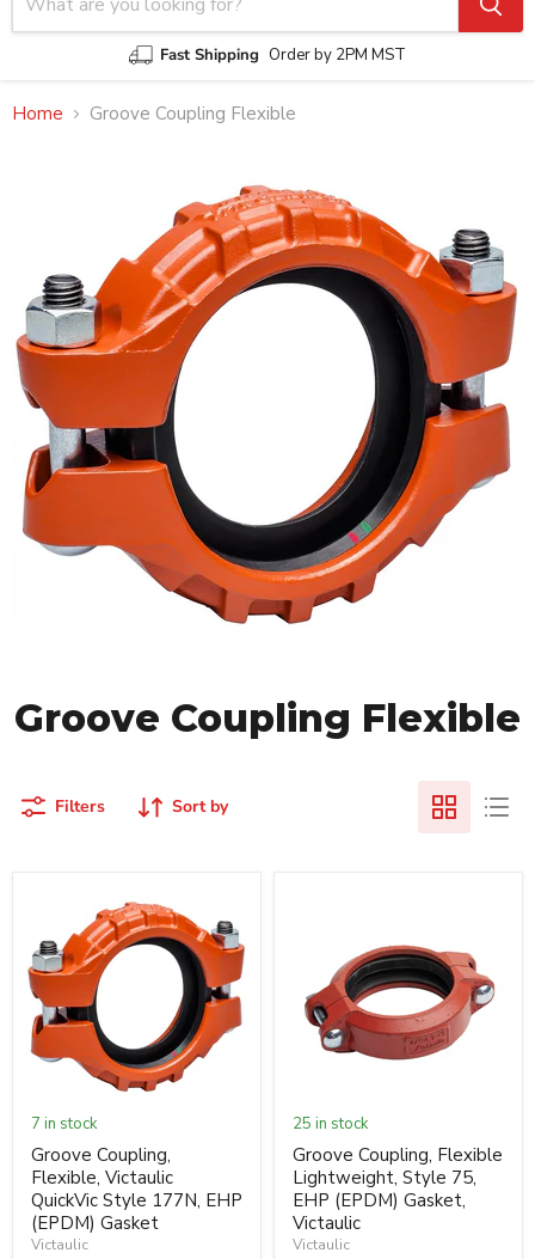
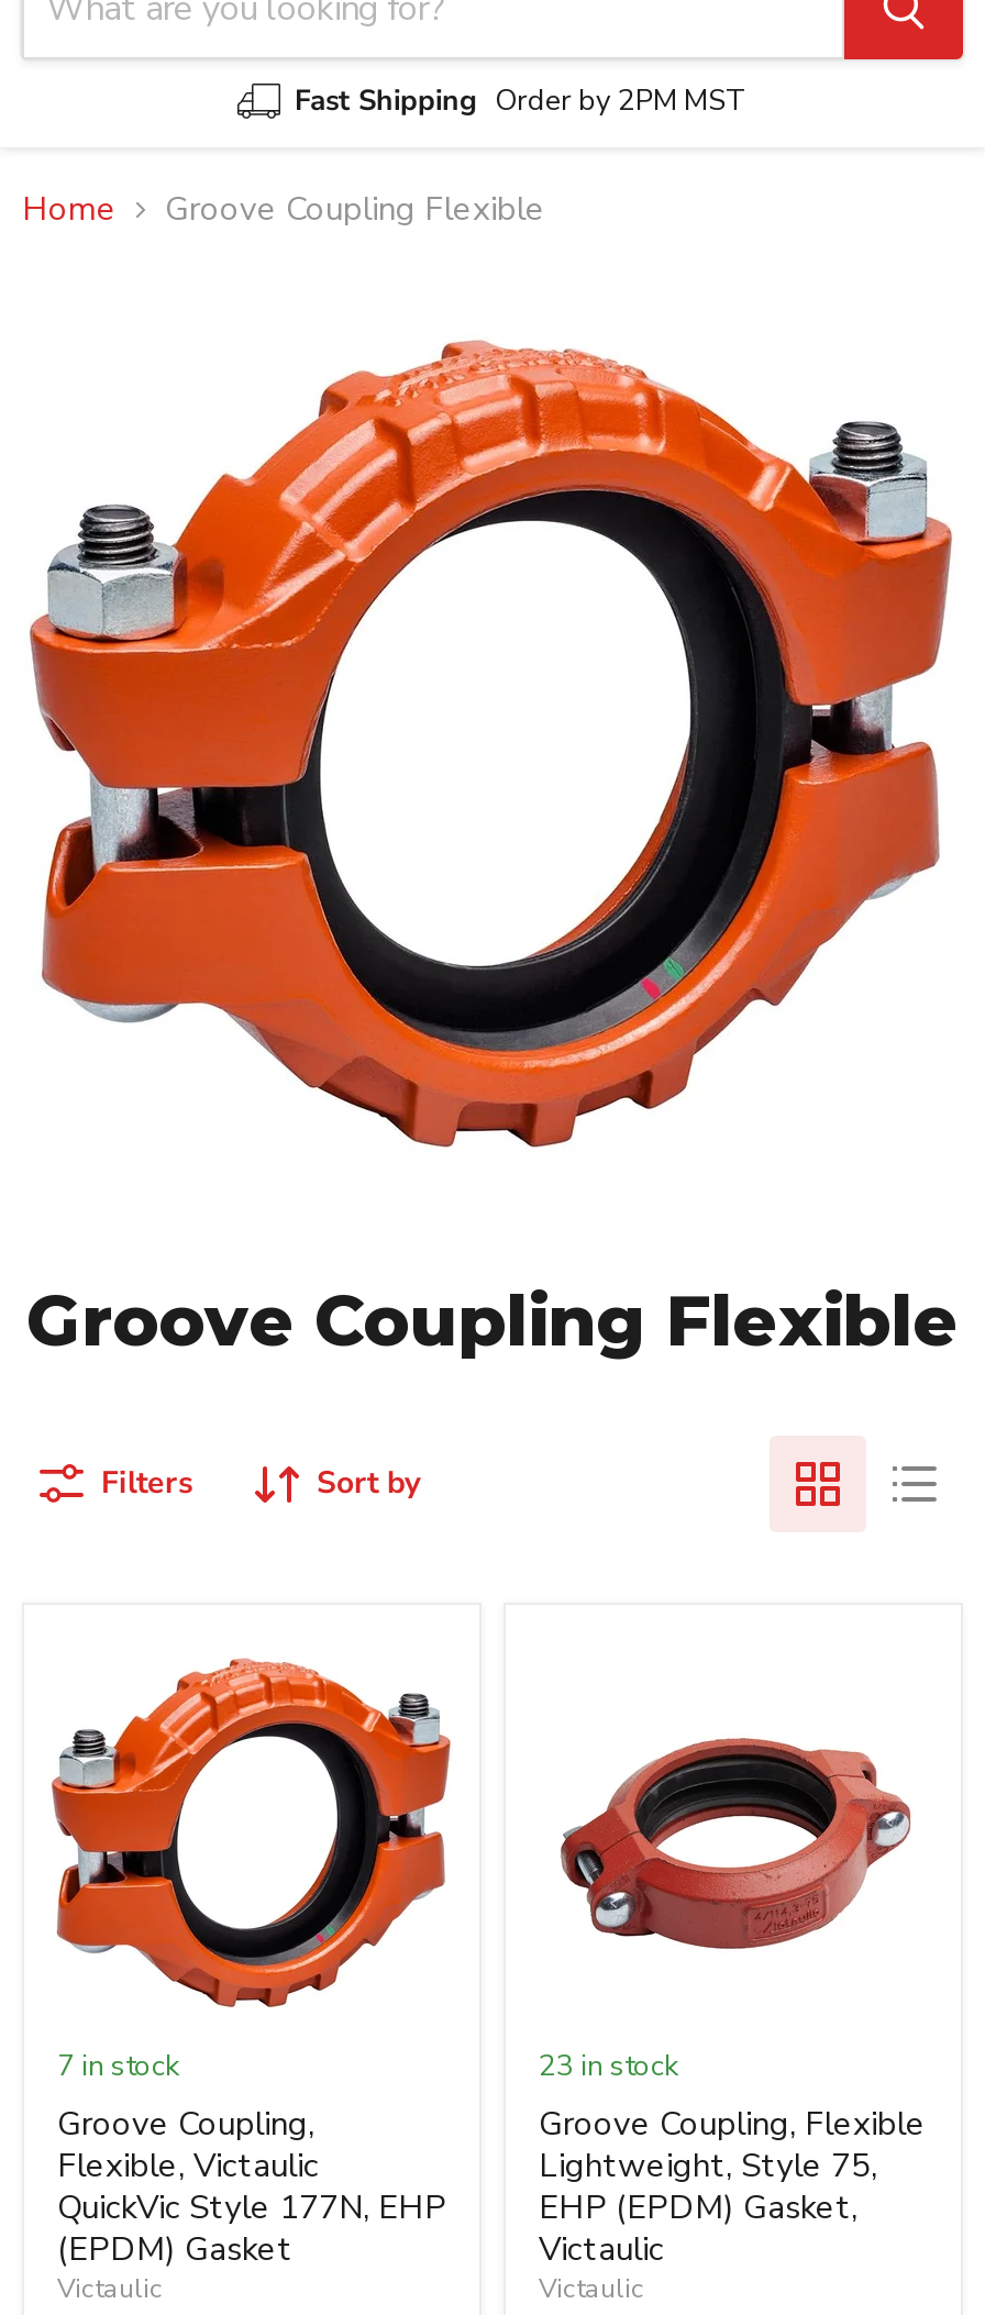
[302,1113,368,1135] 25 in stock -> [556,2047,677,2087] 23 in stock

